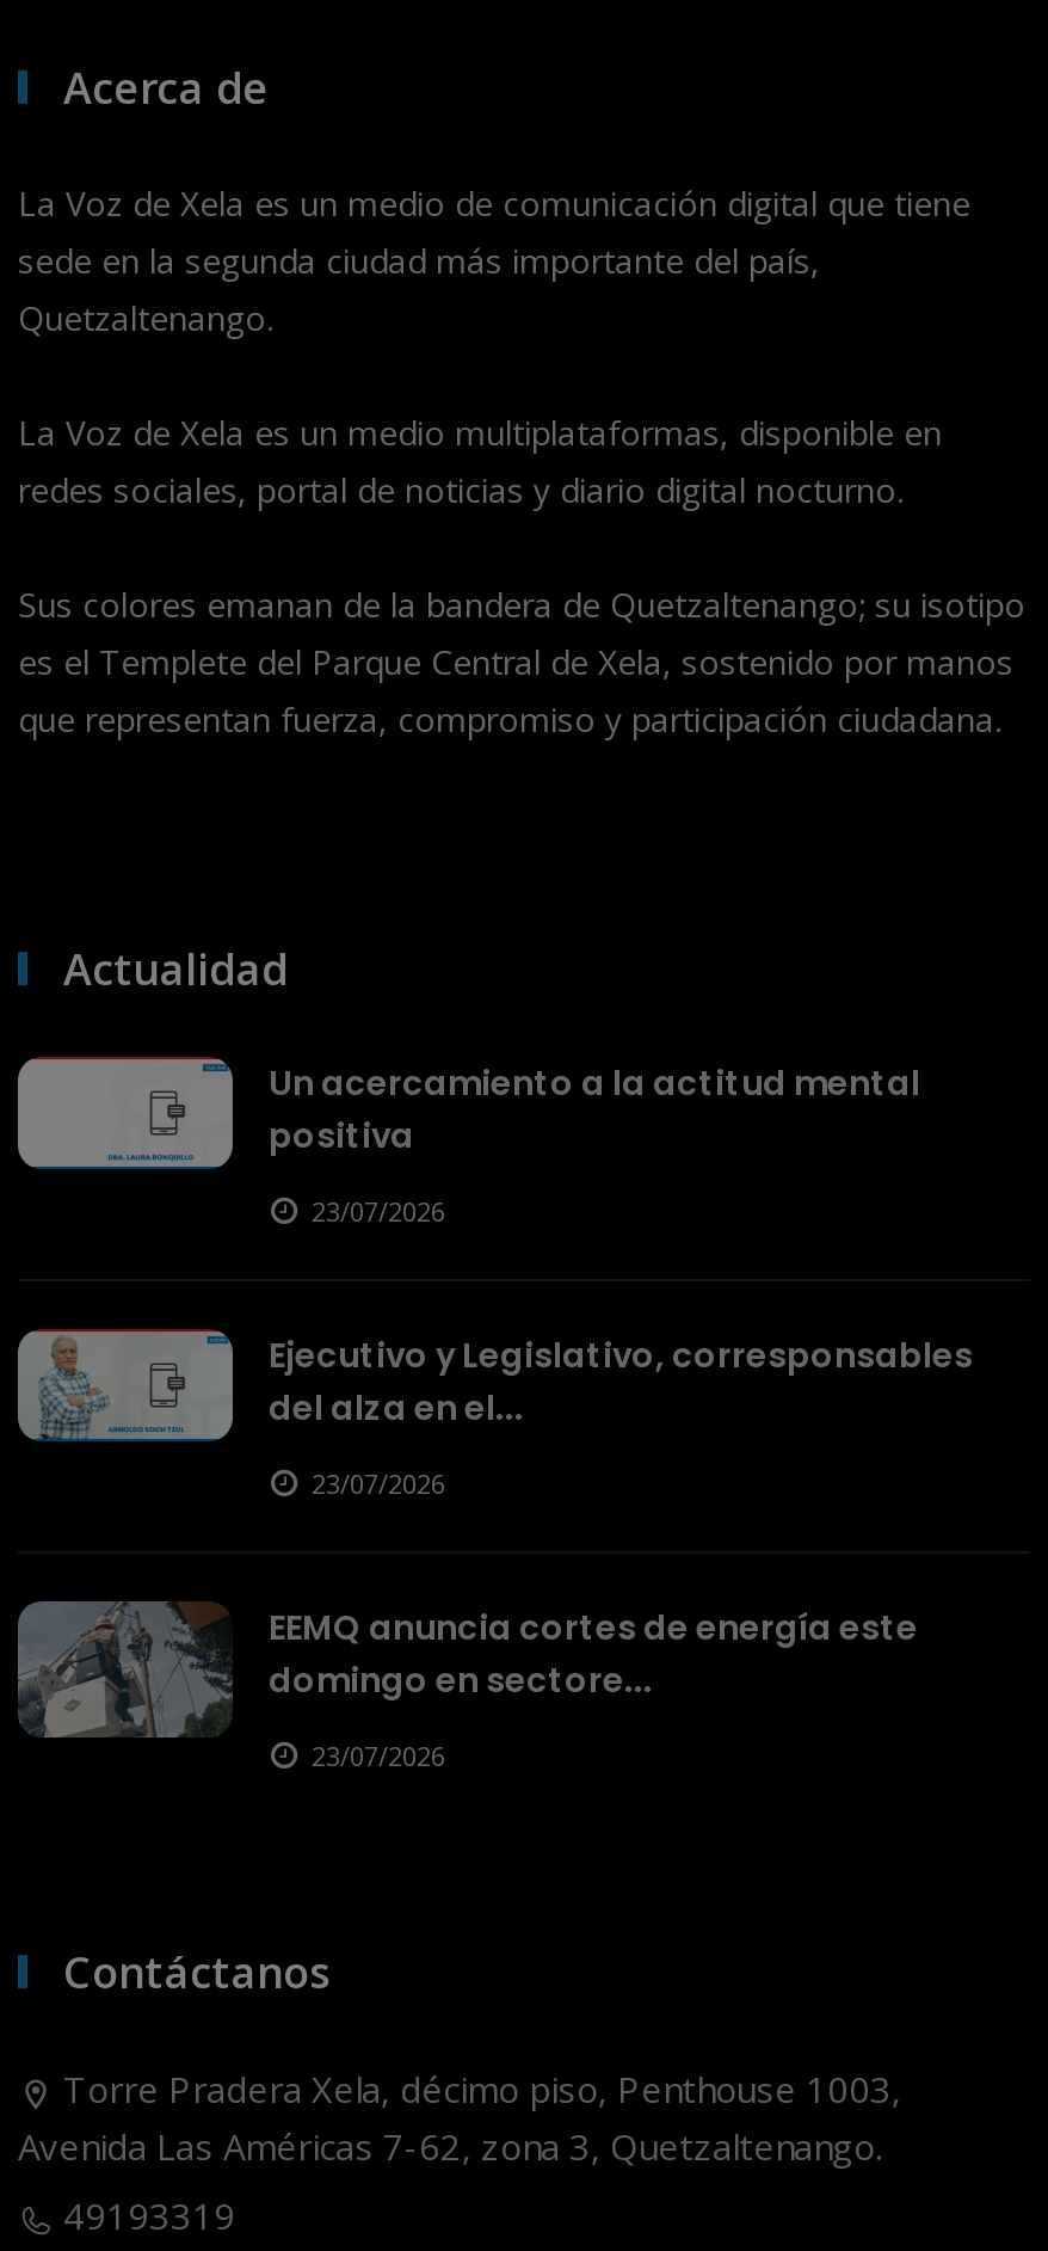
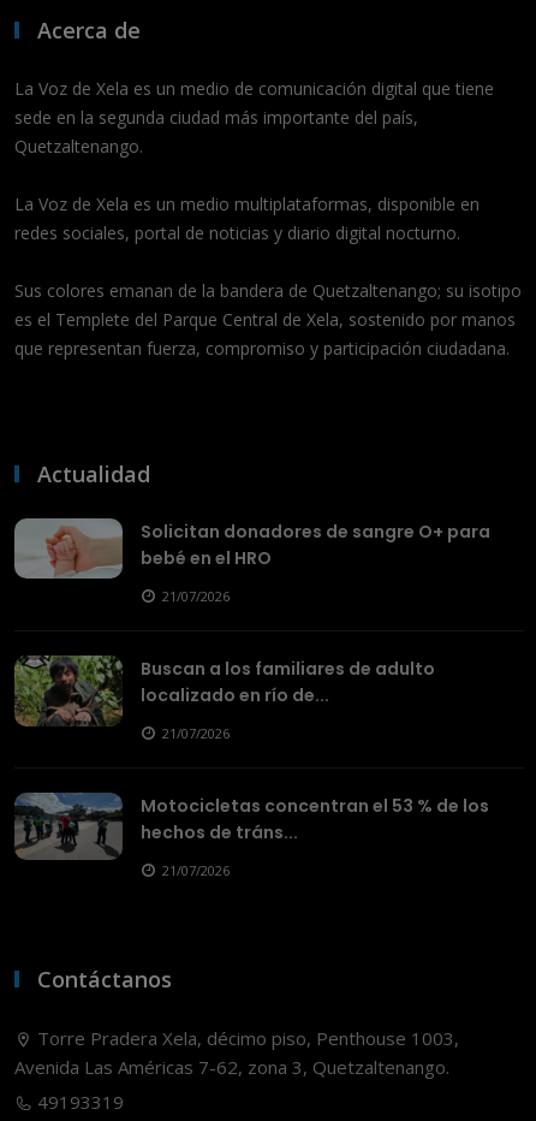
[18,1054,920,1179] [image] | Un acercamiento a la actitud mental | positiva -> [14,517,490,580] [image] | Solicitan donadores de sangre O+ para | bebé en el HRO
[312,1194,445,1230] 23/07/2026 -> [162,586,230,604] 21/07/2026
[16,1327,973,1472] [image] | Ejecutivo y Legislativo, corresponsables | del alza en el... -> [13,654,435,728] [image] | Buscan a los familiares de adulto | localizado en río de...
[312,1466,445,1502] 23/07/2026 -> [162,723,230,742] 21/07/2026
[16,1601,918,1735] [image] | EEMQ anuncia cortes de energía este | domingo en sectore... -> [14,791,489,860] [image] | Motocicletas concentran el 53 % de los | hechos de tráns...
[312,1739,445,1775] 23/07/2026 -> [162,861,230,879] 21/07/2026

